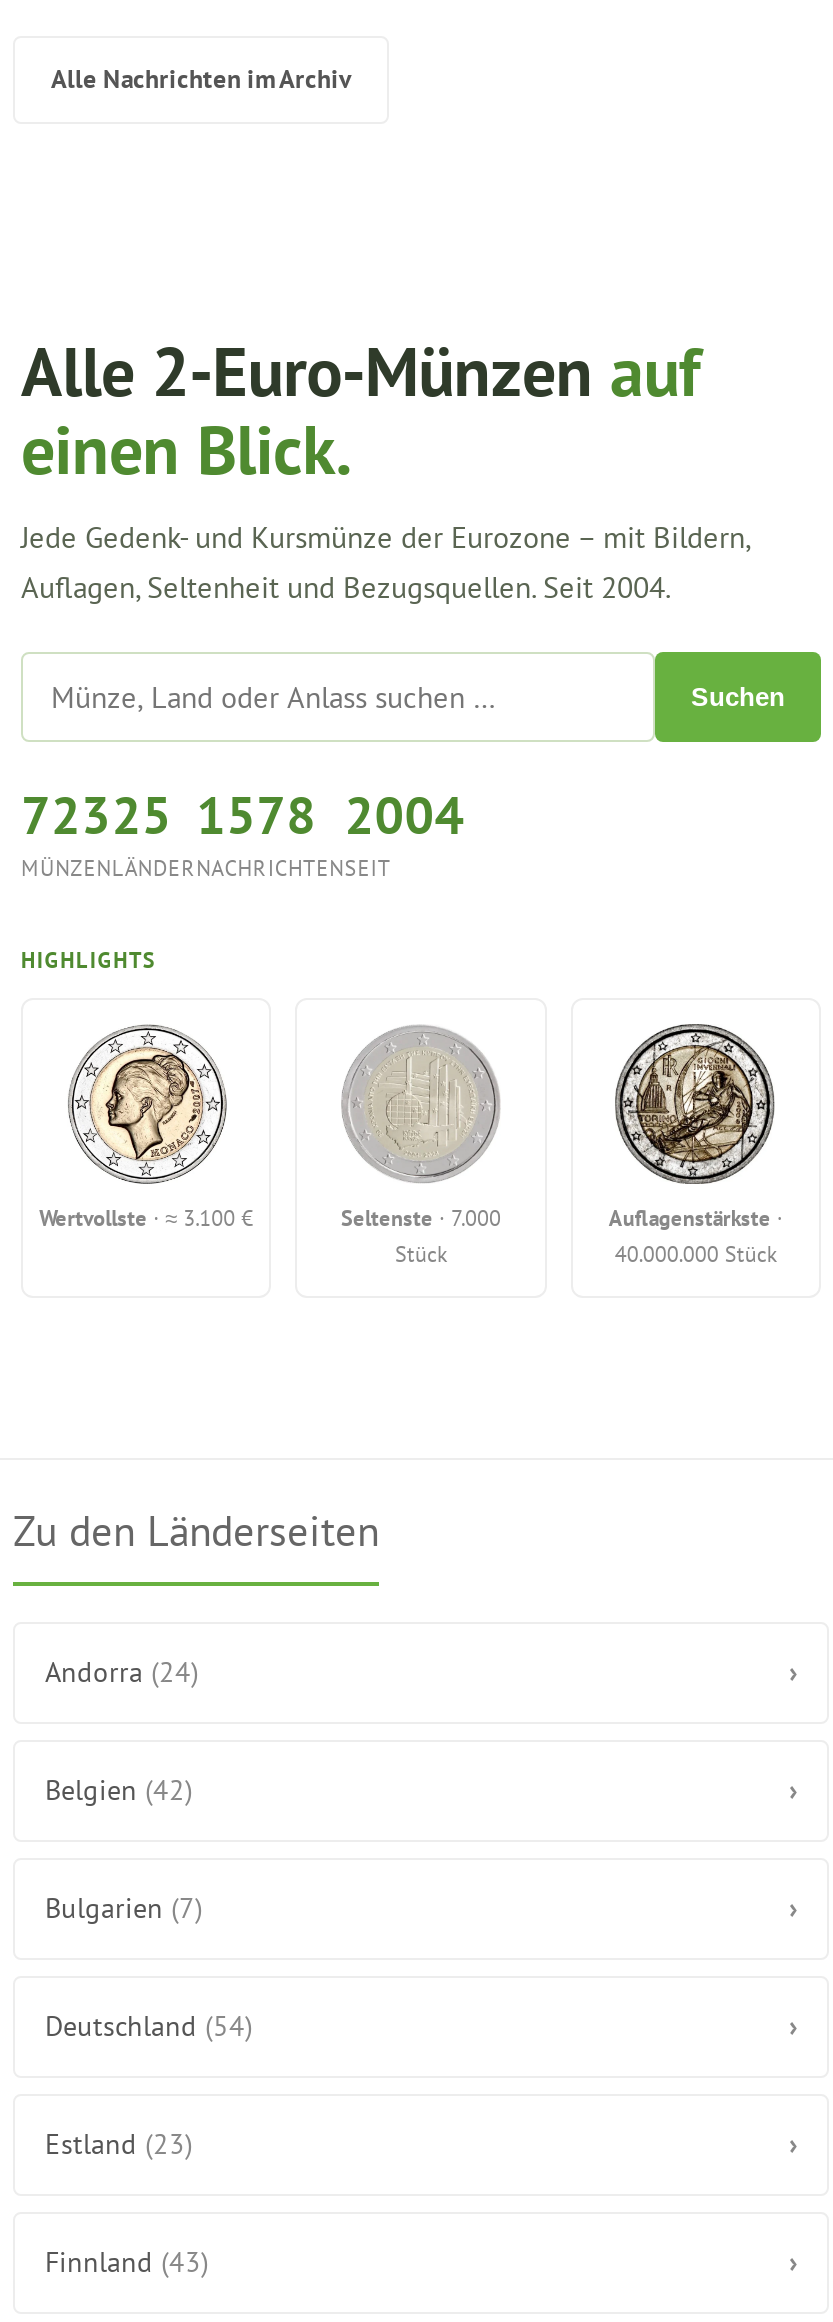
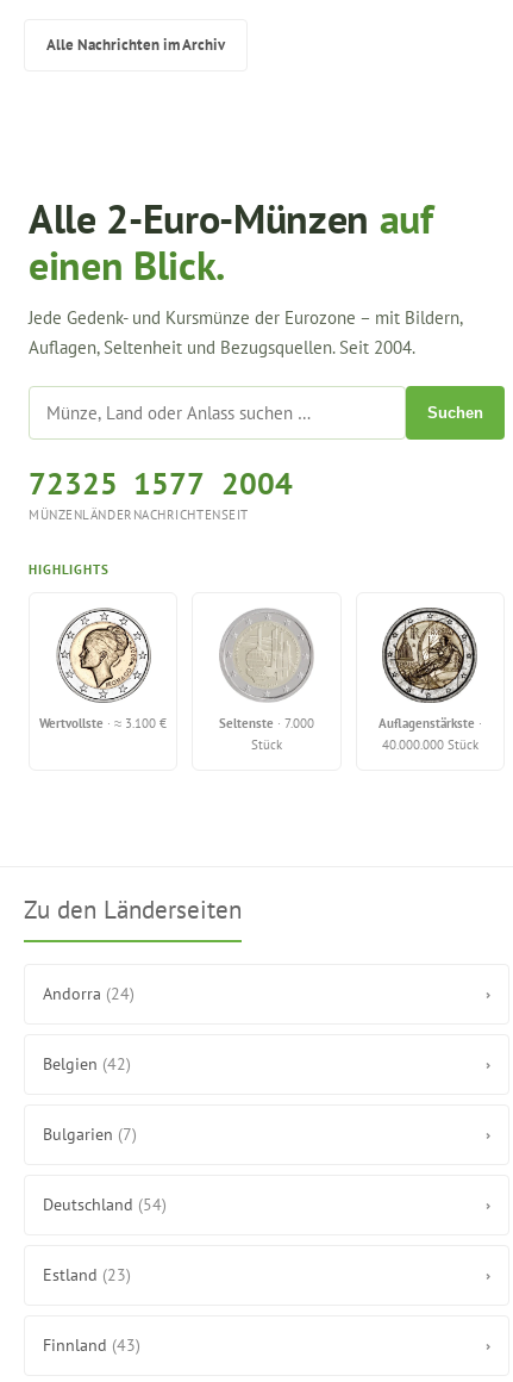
[21,782,464,848] 723 25 1578 2004 -> [29,463,292,503] 723 25 1577 2004

